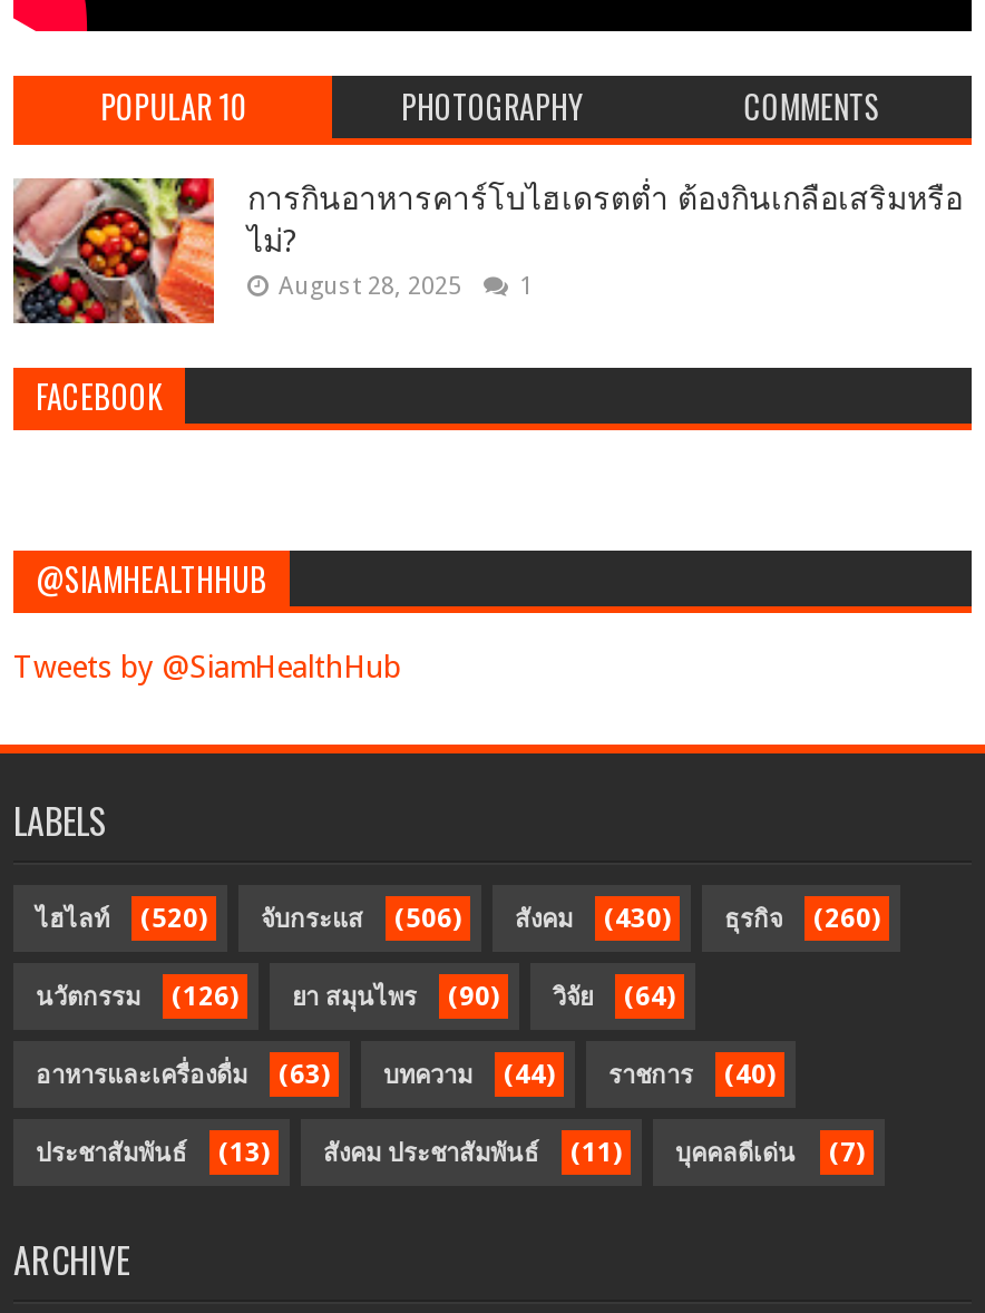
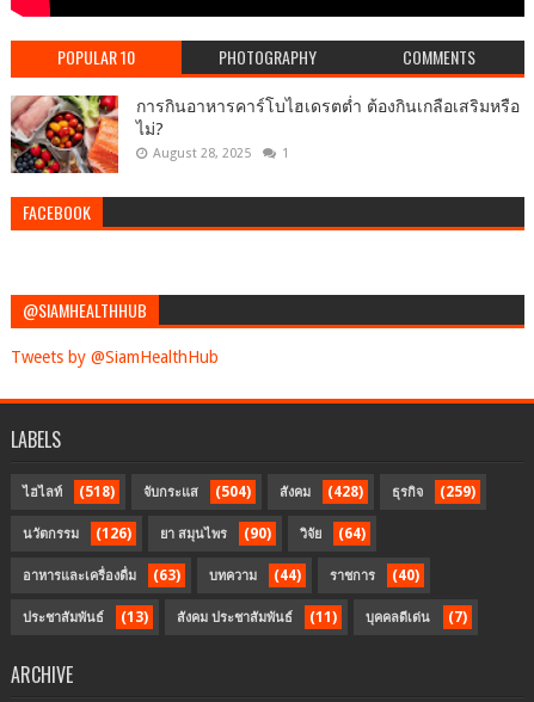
[140,903,207,934] (520) -> [79,484,115,500] (518)
[394,903,461,934] (506) -> [215,484,251,500] (504)
[604,903,671,934] (430) -> [327,484,363,500] (428)
[813,903,880,934] (260) -> [440,484,475,500] (259)

